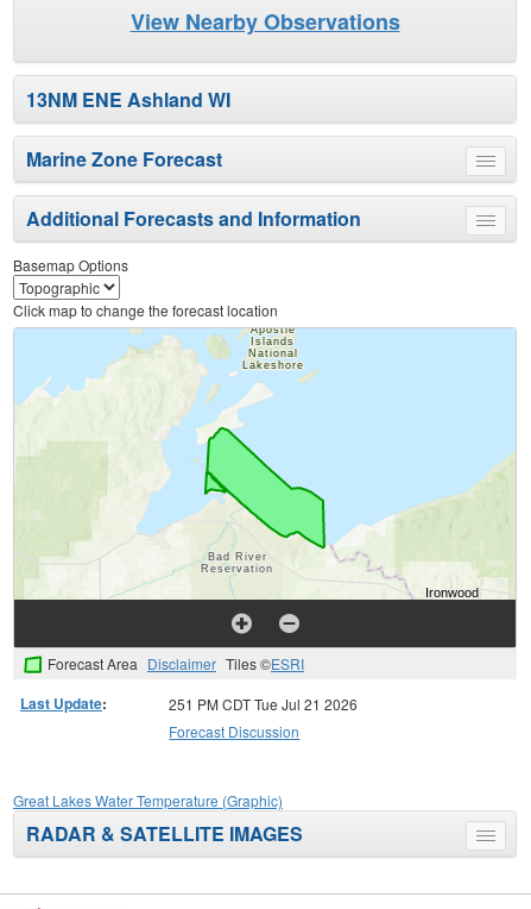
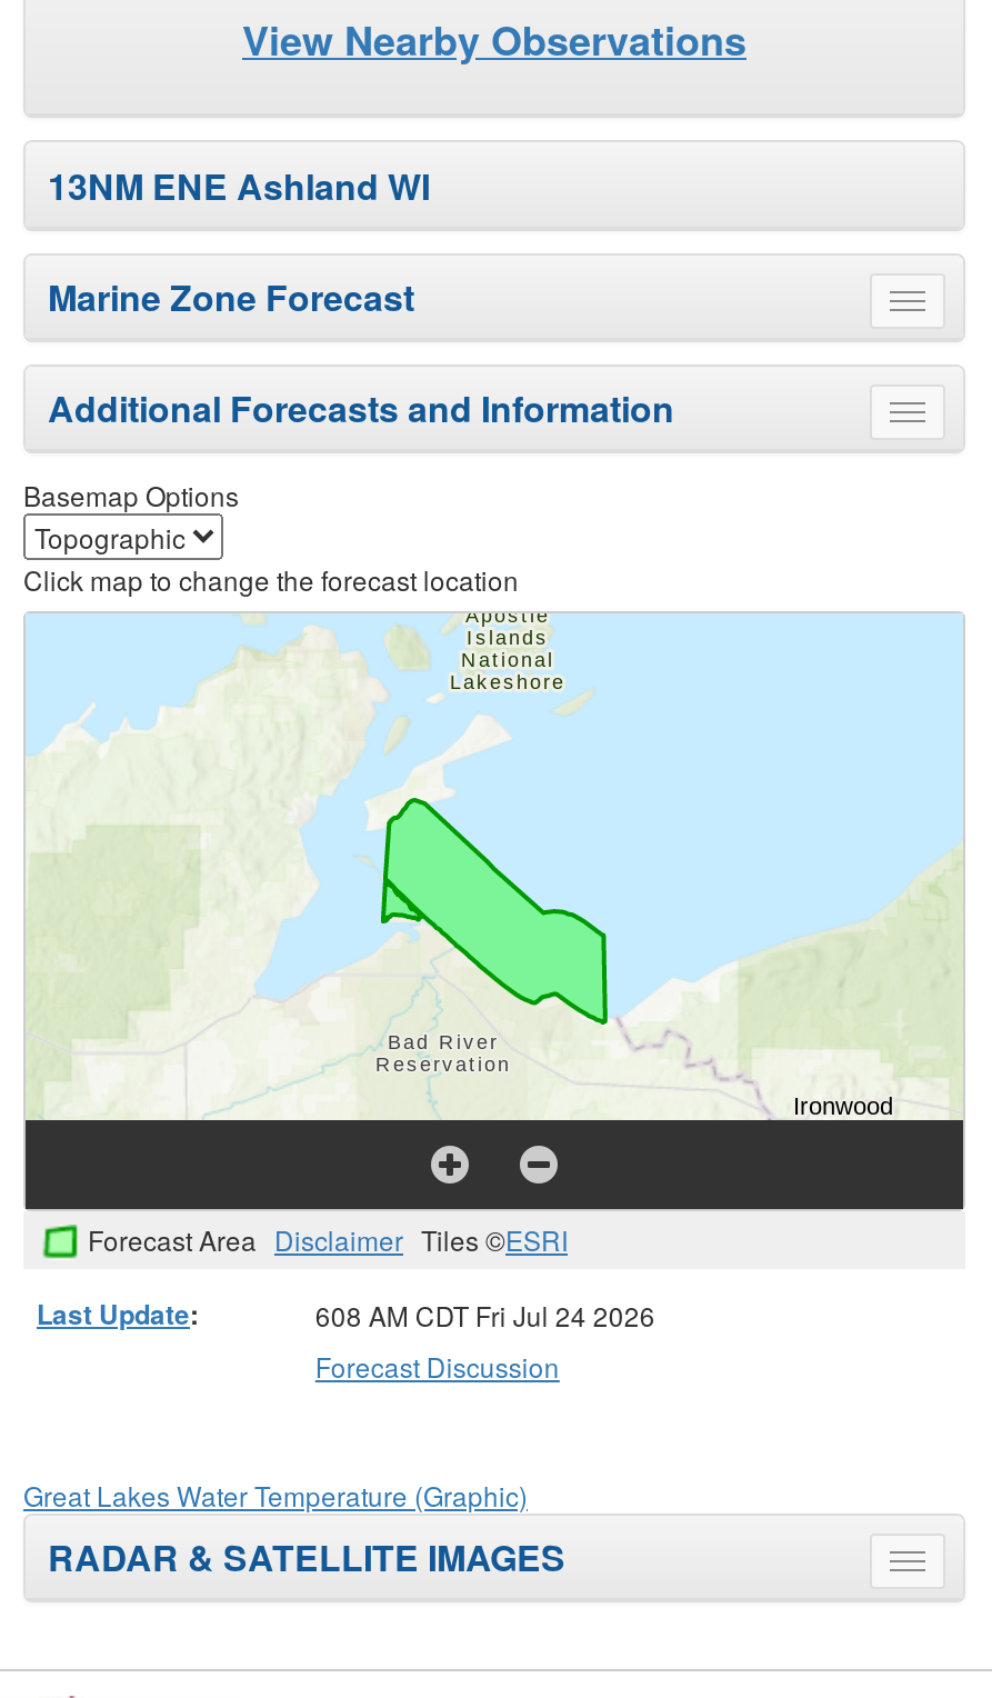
[169,694,358,714] 251 PM CDT Tue Jul 21 2026 -> [315,1297,655,1335] 608 AM CDT Fri Jul 24 2026

